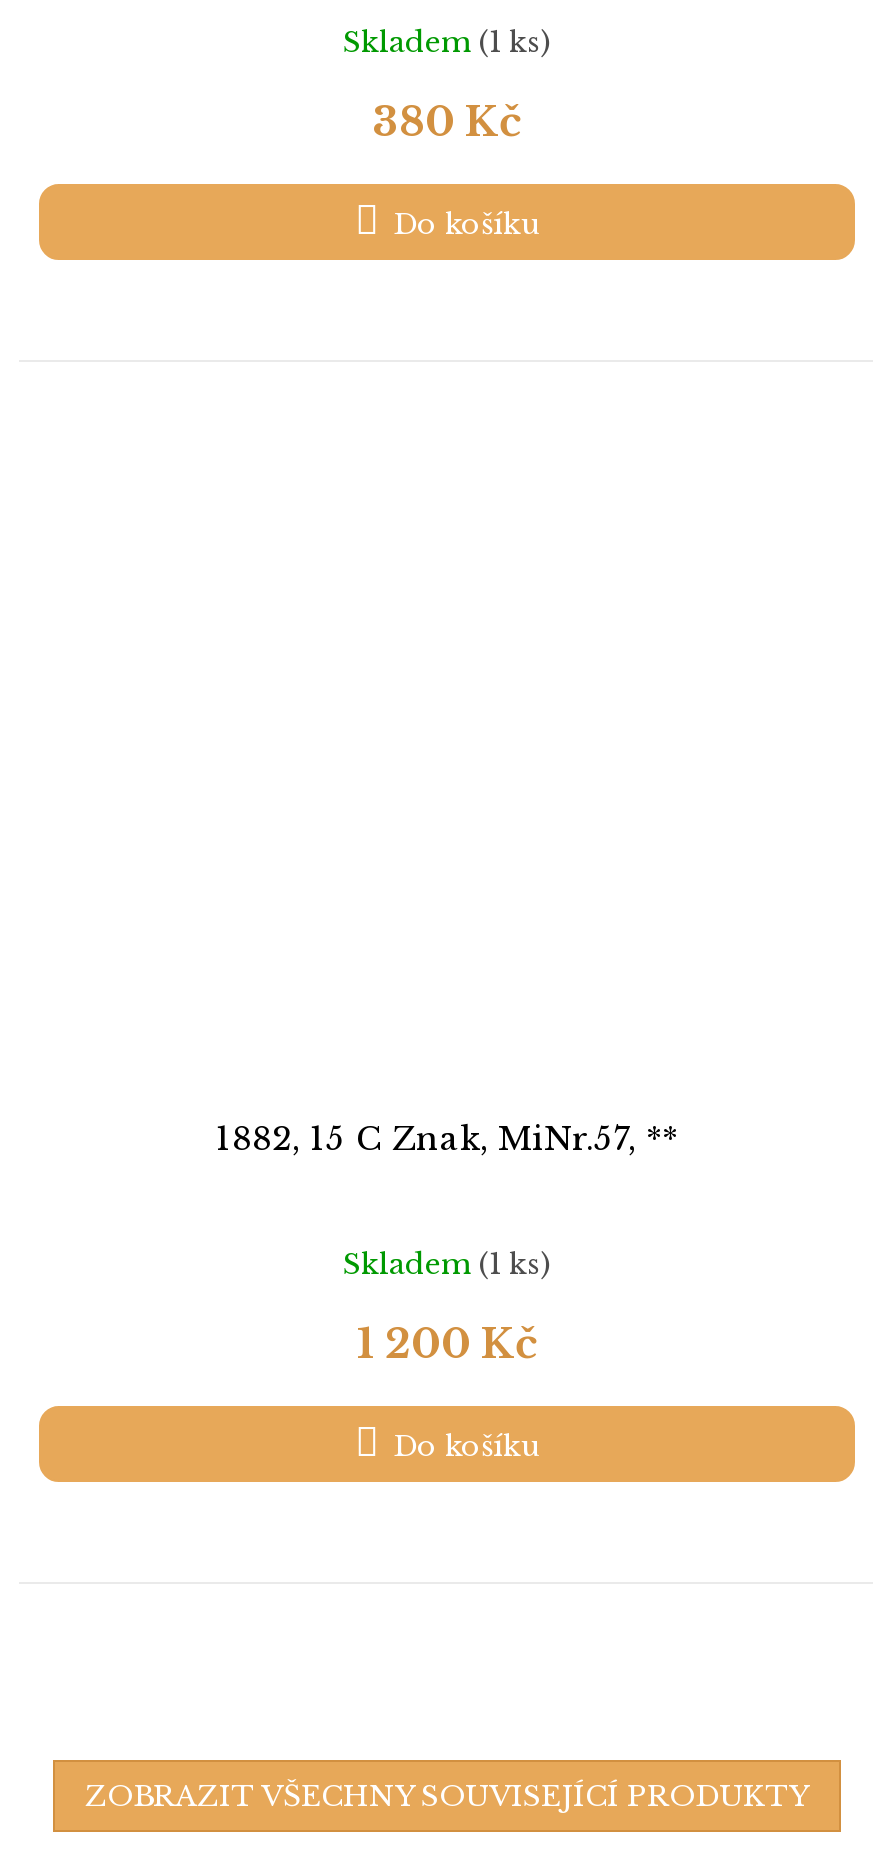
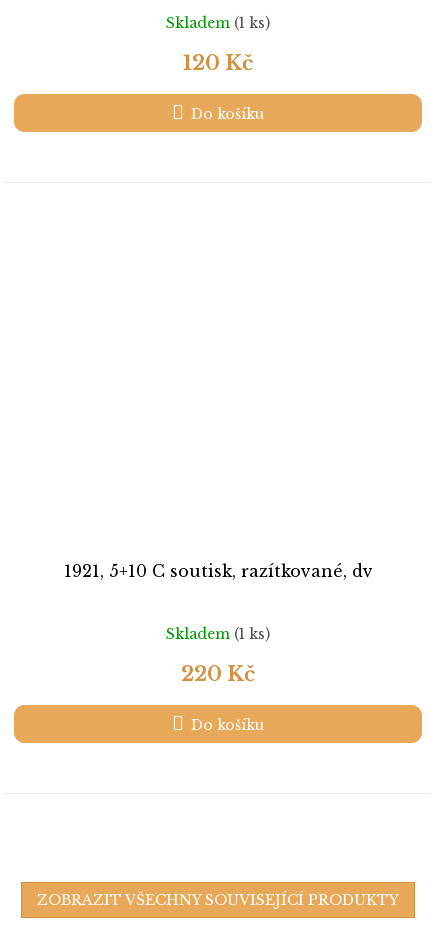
[373,99,521,147] 380 Kč -> [183,51,253,75] 120 Kč
[216,1118,678,1158] 1882, 15 C Znak, MiNr.57, ** -> [63,561,372,581] 1921, 5+10 C soutisk, razítkované, dv
[357,1320,537,1368] 1 200 Kč -> [181,662,255,686] 220 Kč

